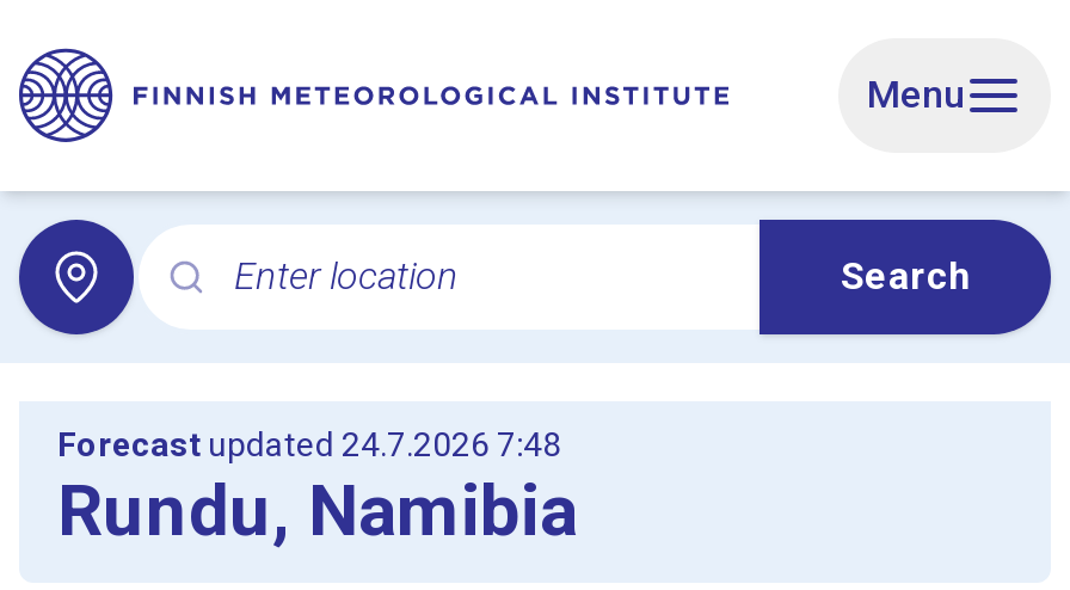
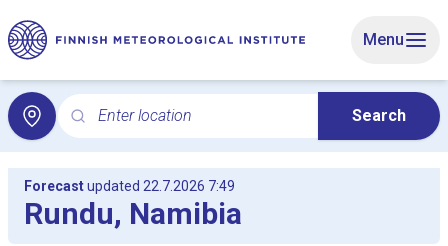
[57,425,561,463] Forecast updated 24.7.2026 7:48 -> [24,178,235,194] Forecast updated 22.7.2026 7:49

